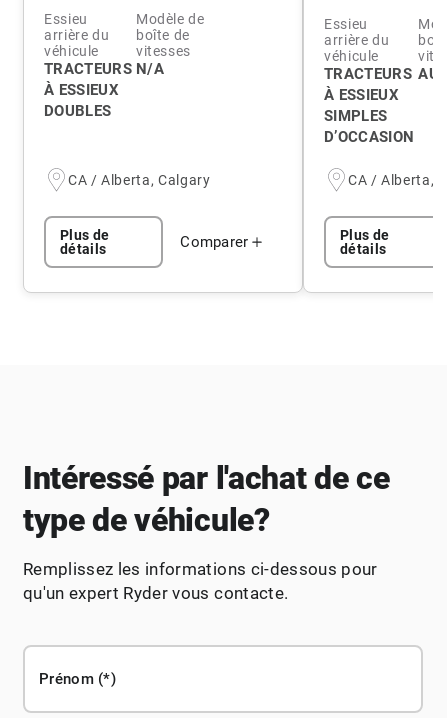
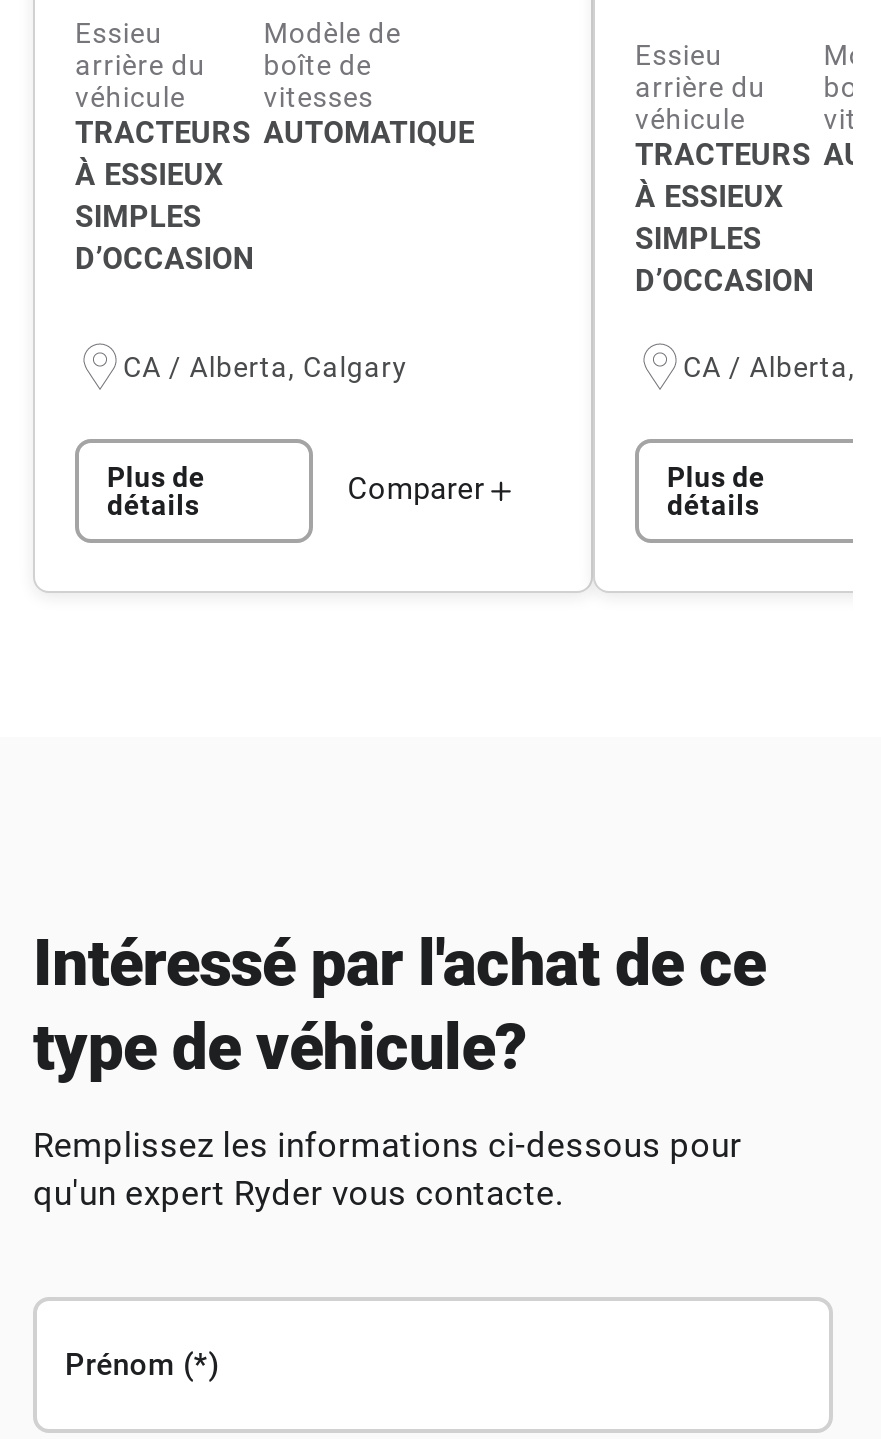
[136,60,164,78] N/A -> [263,115,474,151] AUTOMATIQUE
[44,102,111,120] DOUBLES -> [75,199,255,277] SIMPLES | D’OCCASION

